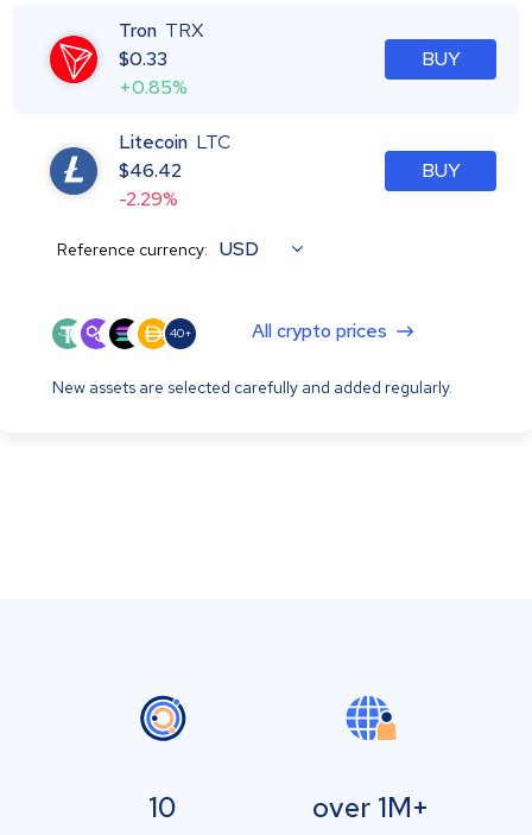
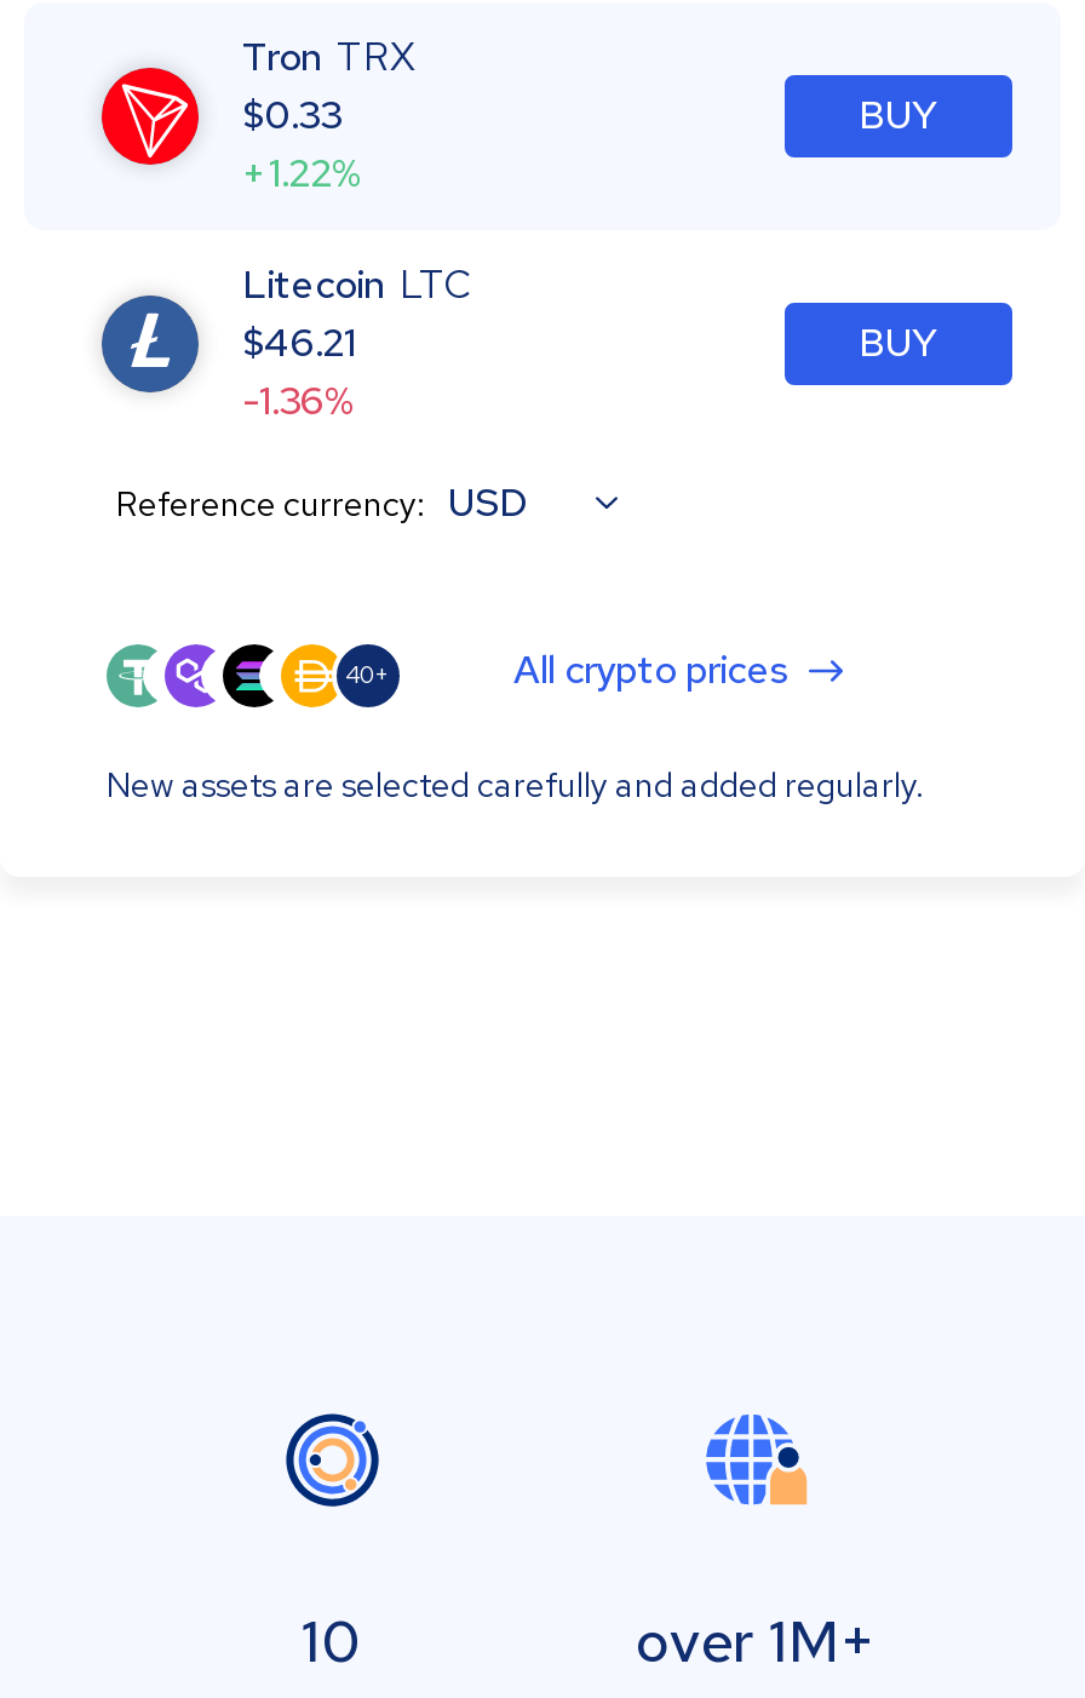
[119,75,188,100] +0.85% -> [242,147,363,198] +1.22%
[119,158,182,183] $46.42 -> [242,317,356,368] $46.21
[119,186,178,211] -2.29% -> [242,375,356,426] -1.36%

